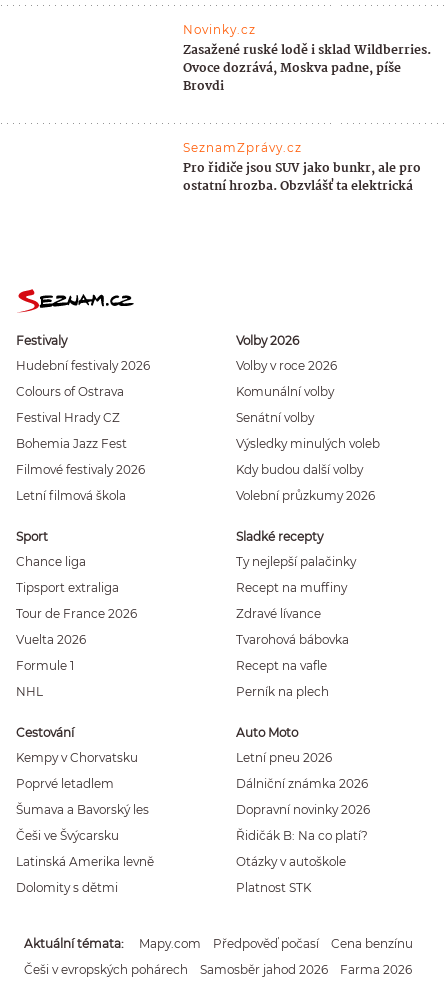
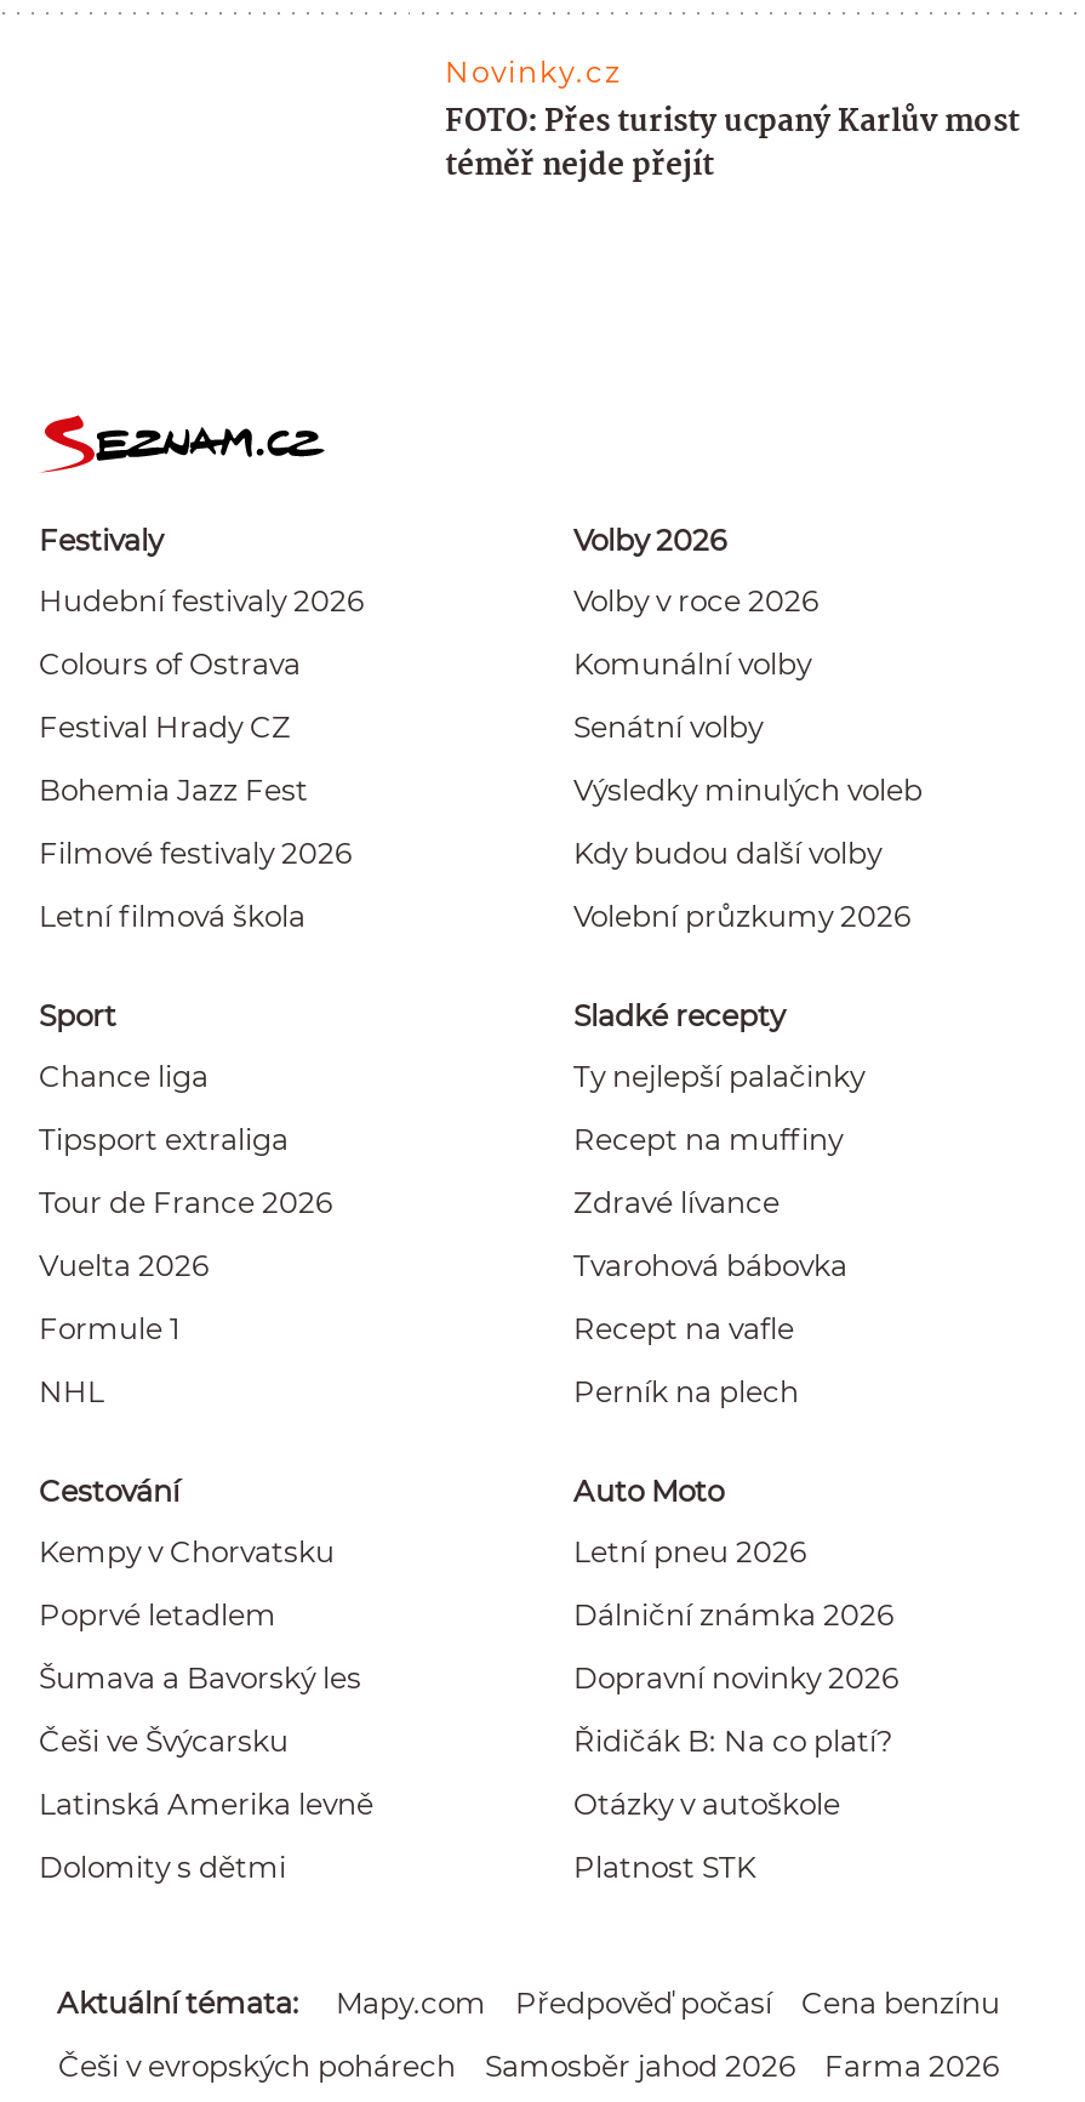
[183,40,431,197] Zasažené ruské lodě i sklad Wildberries. | Ovoce dozrává, Moskva padne, píše | Brovdi | SeznamZprávy.cz | Pro řidiče jsou SUV jako bunkr, ale pro | ostatní hrozba. Obzvlášť ta elektrická -> [445,97,1020,192] FOTO: Přes turisty ucpaný Karlův most | téměř nejde přejít

